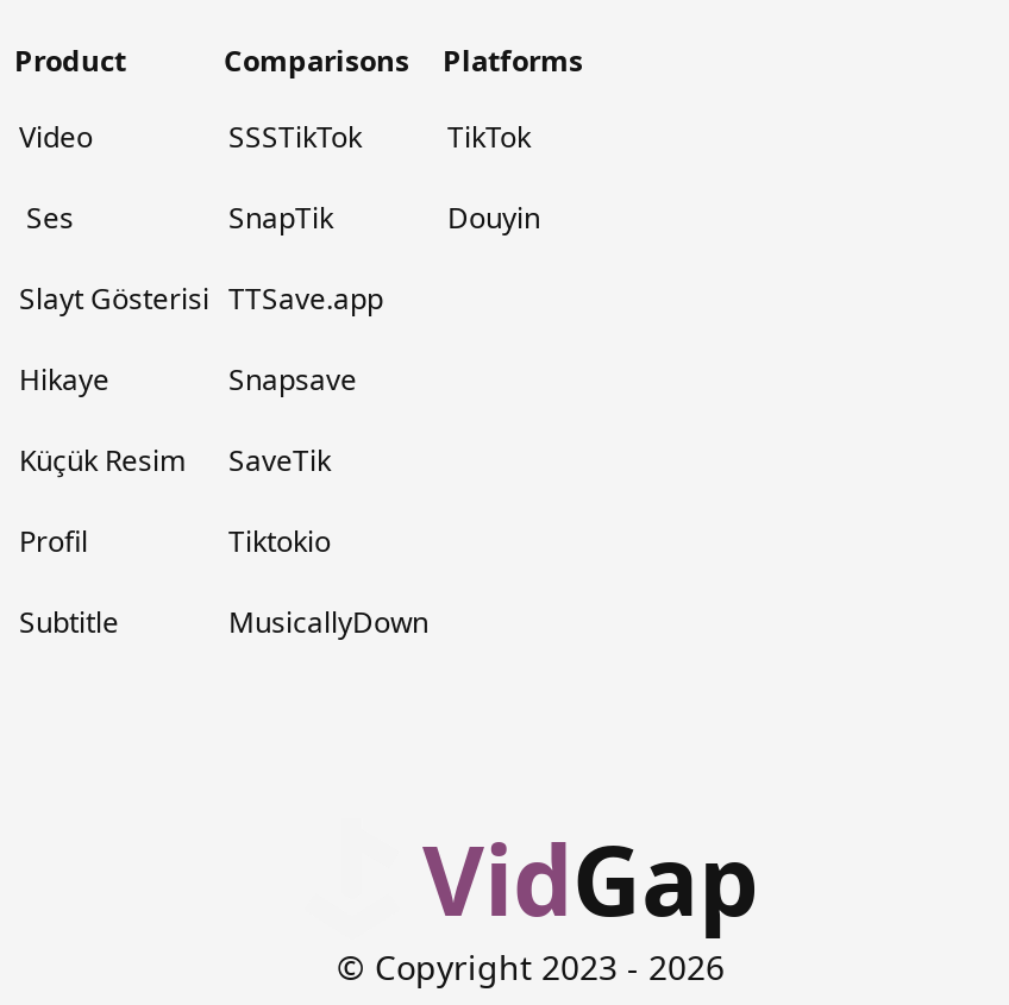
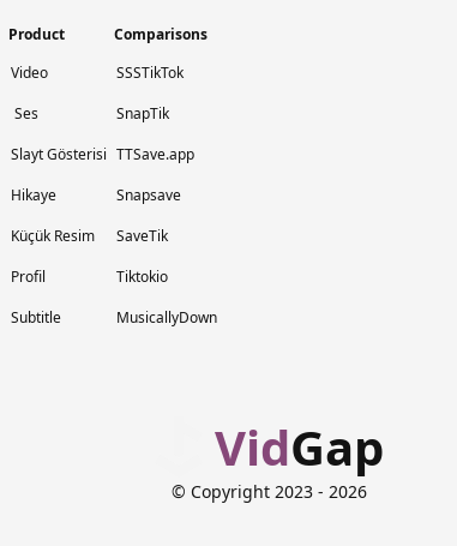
[443,39,583,237] Platforms | TikTok | Douyin -> none

